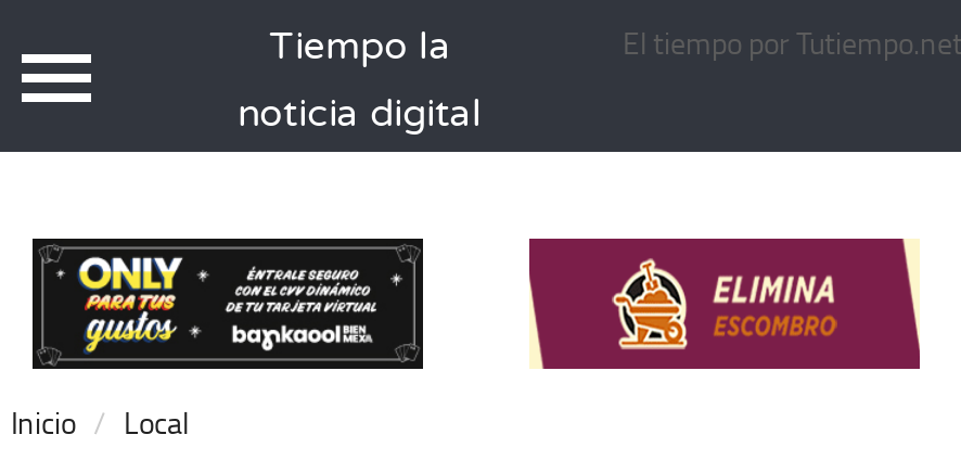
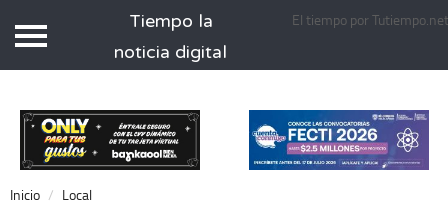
[527,237,920,371] [image] -> [248,109,430,171] [image]

